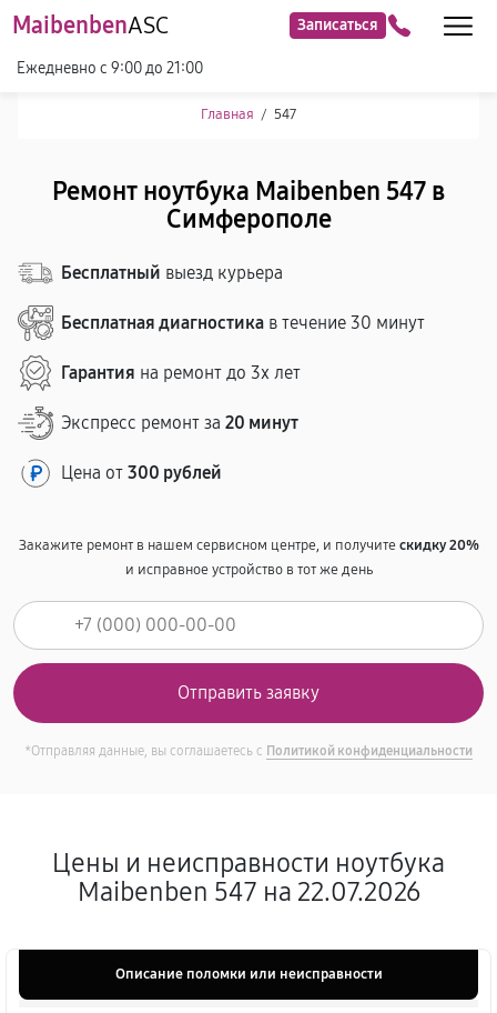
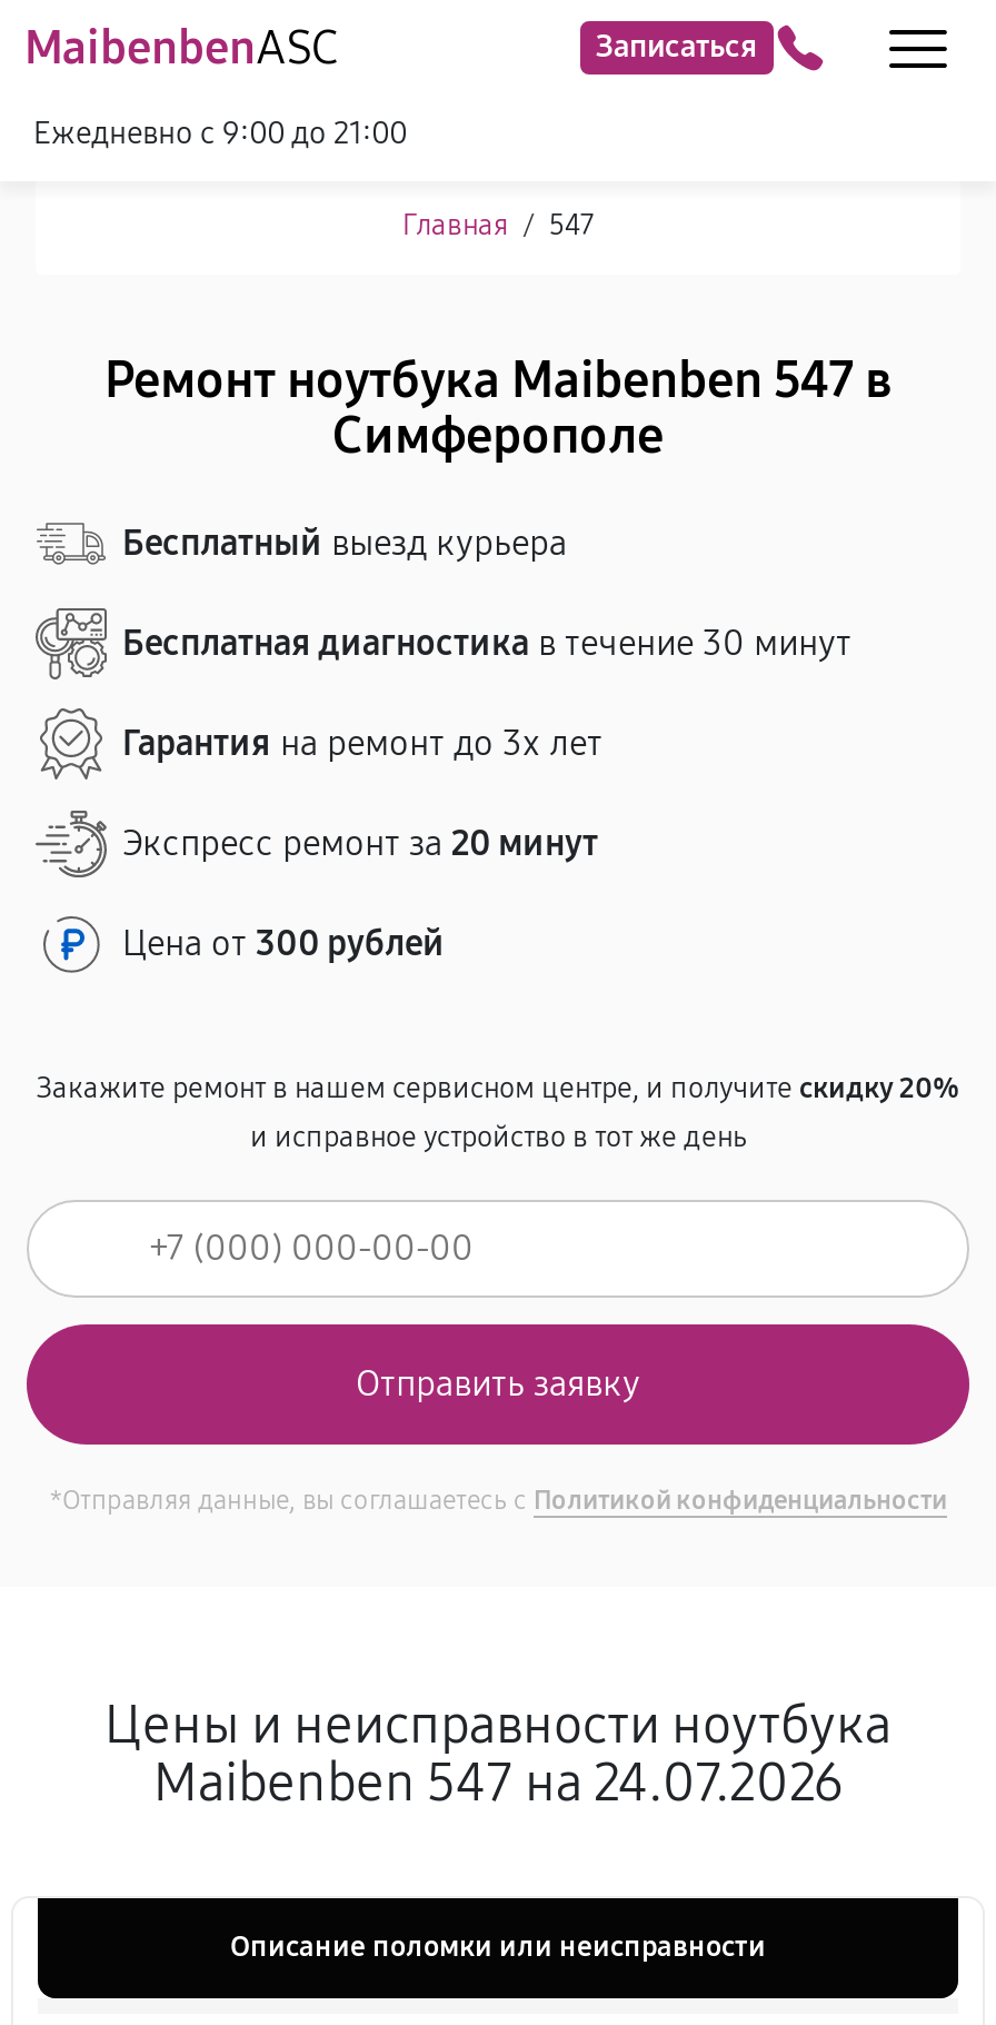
[77,876,420,907] Maibenben 547 на 22.07.2026 -> [153,1751,843,1814] Maibenben 547 на 24.07.2026

